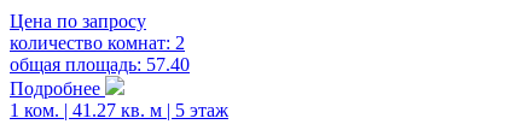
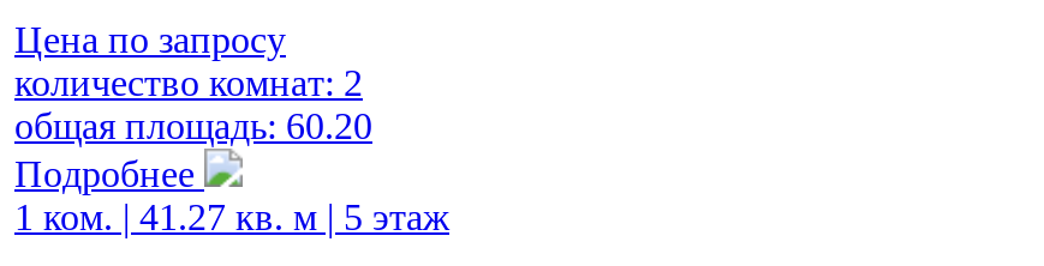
[10,54,190,74] общая площадь: 57.40 -> [14,105,372,145] общая площадь: 60.20

